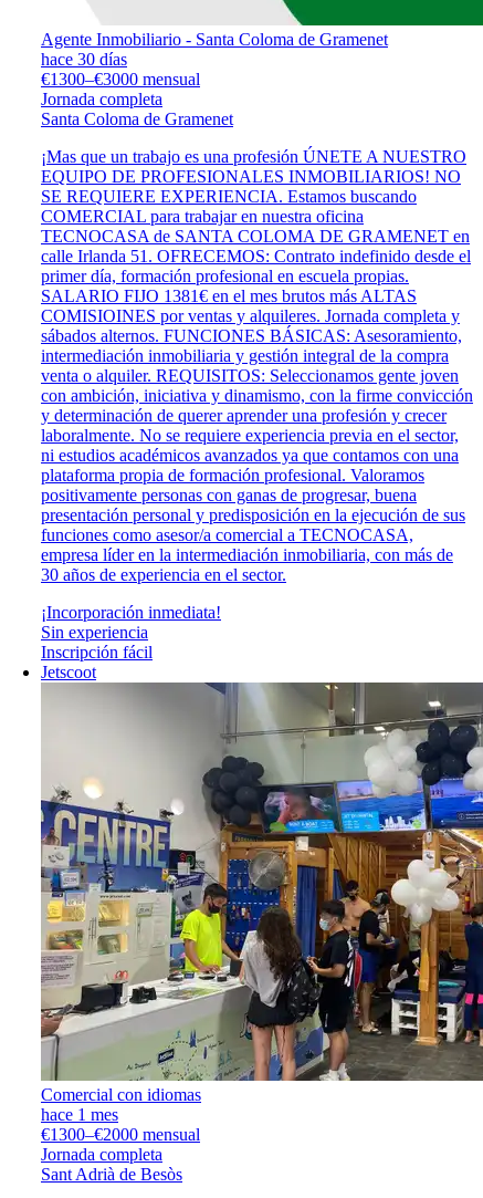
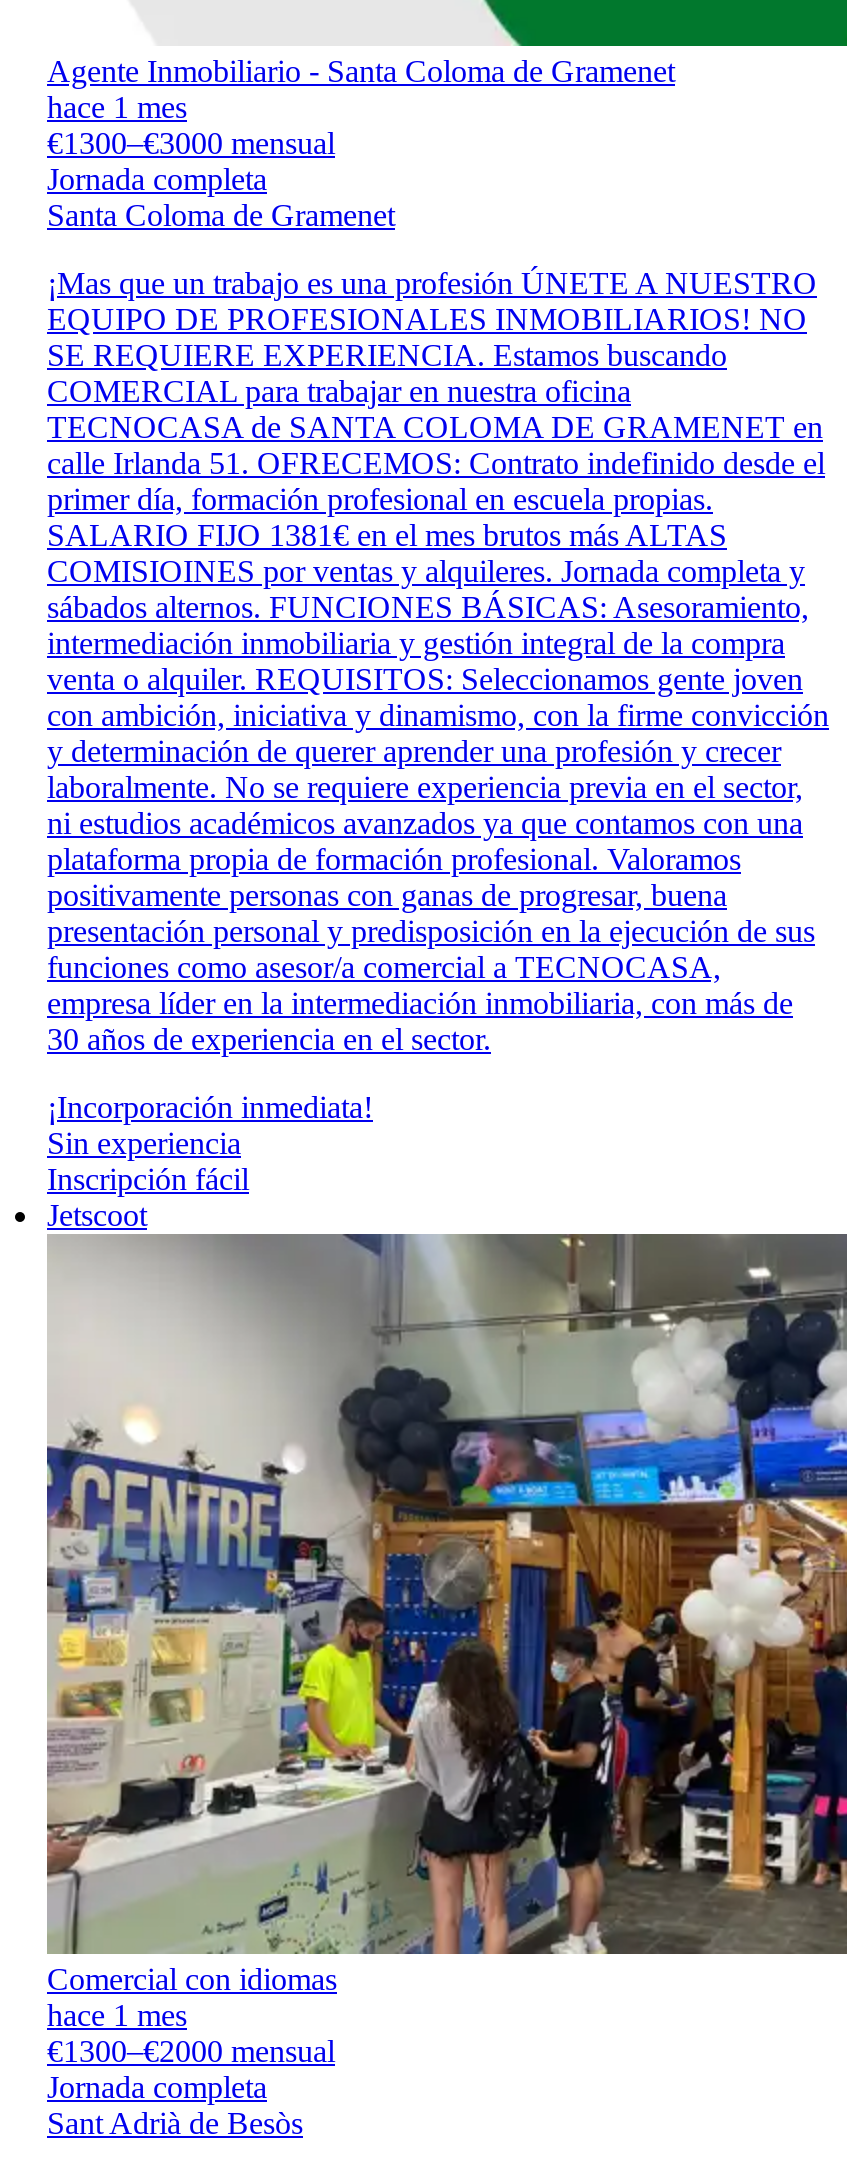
[41,50,127,68] hace 30 días -> [47,90,187,124] hace 1 mes

